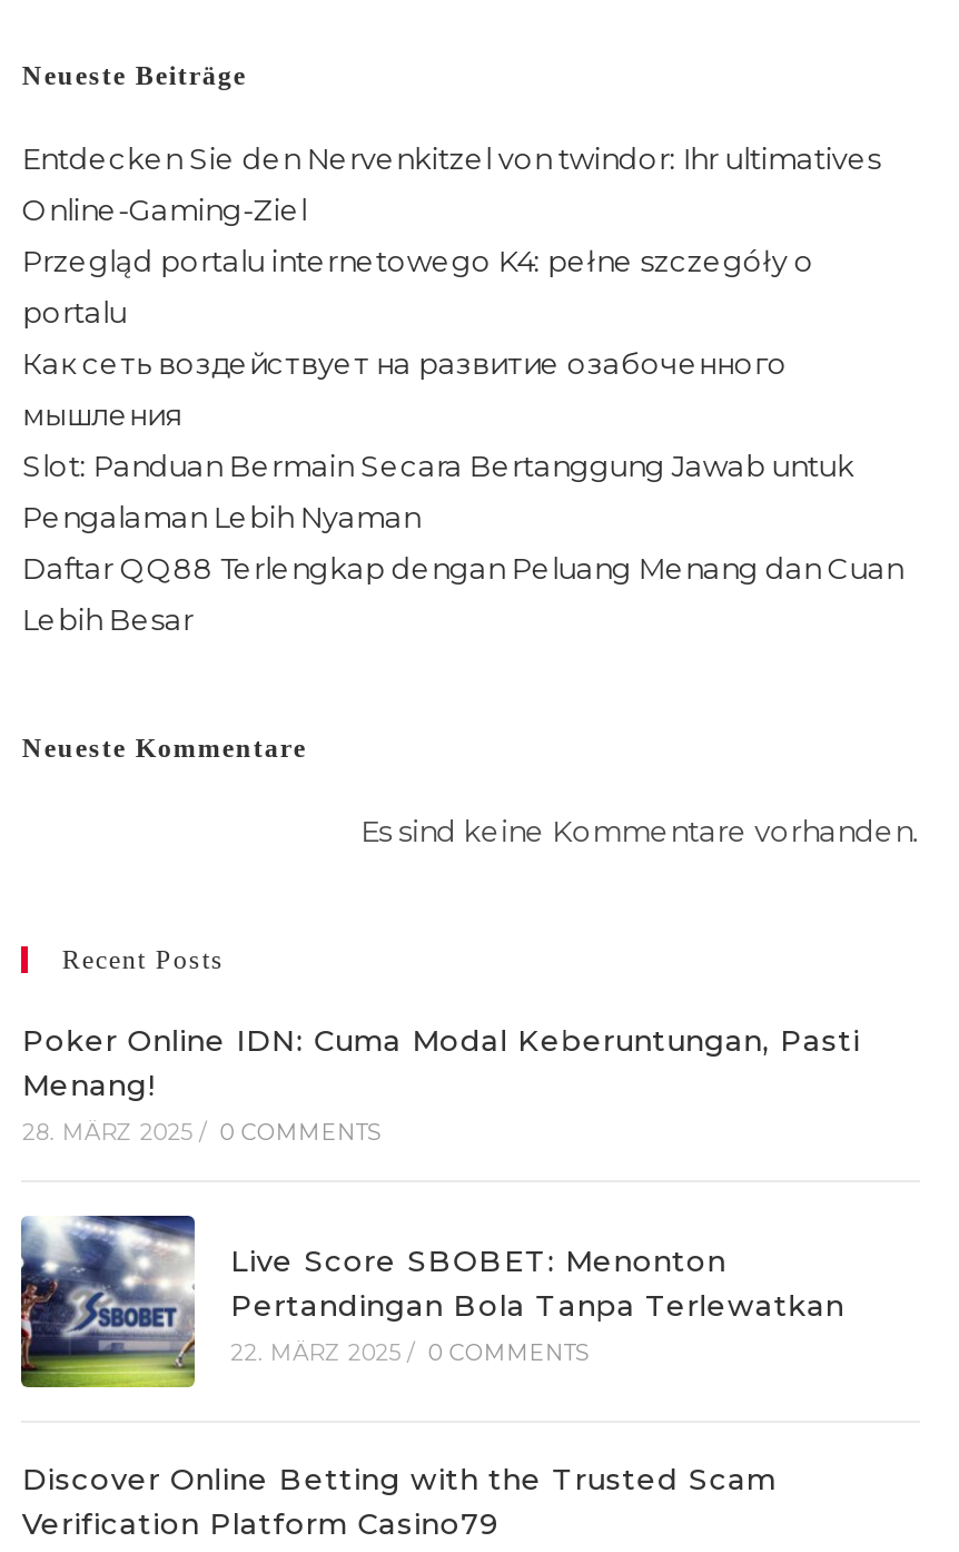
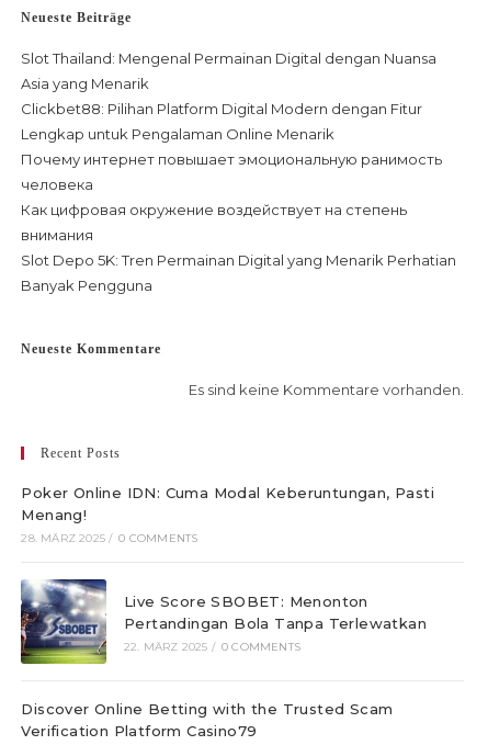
[22,140,903,637] Entdecken Sie den Nervenkitzel von twindor: Ihr ultimatives | Online-Gaming-Ziel | Przegląd portalu internetowego K4: pełne szczegóły o | portalu | Как сеть воздействует на развитие озабоченного | мышления | Slot: Panduan Bermain Secara Bertanggung Jawab untuk | Pengalaman Lebih Nyaman | Daftar QQ88 Terlengkap dengan Peluang Menang dan Cuan | Lebih Besar -> [21,49,457,294] Slot Thailand: Mengenal Permainan Digital dengan Nuansa | Asia yang Menarik | Clickbet88: Pilihan Platform Digital Modern dengan Fitur | Lengkap untuk Pengalaman Online Menarik | Почему интернет повышает эмоциональную ранимость | человека | Как цифровая окружение воздействует на степень | внимания | Slot Depo 5K: Tren Permainan Digital yang Menarik Perhatian | Banyak Pengguna

